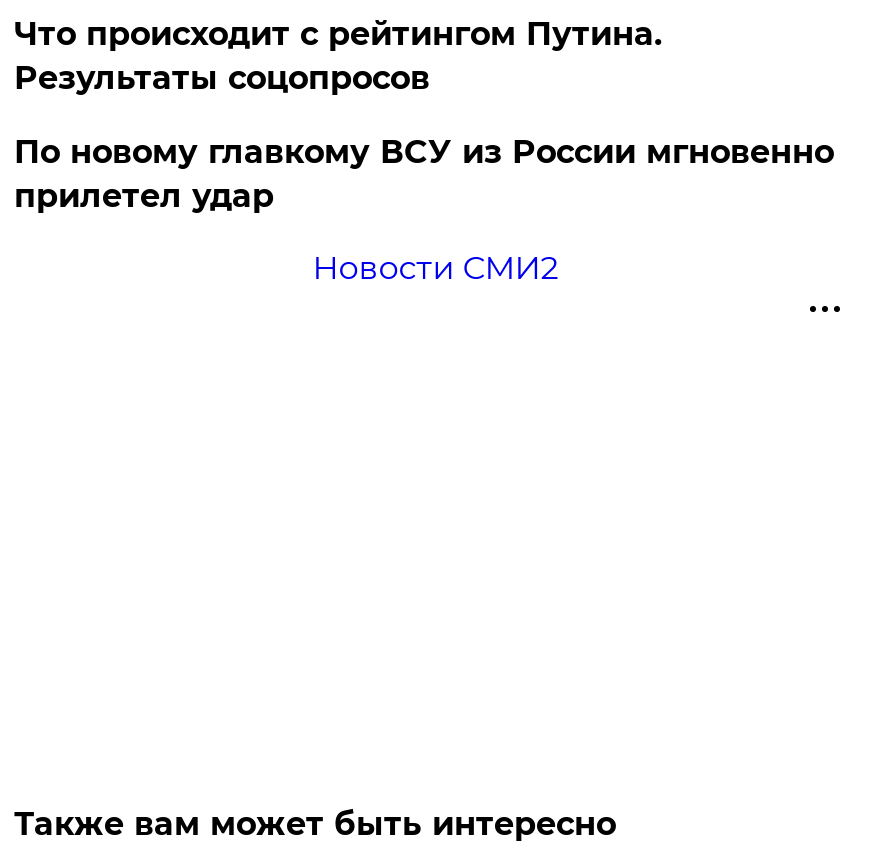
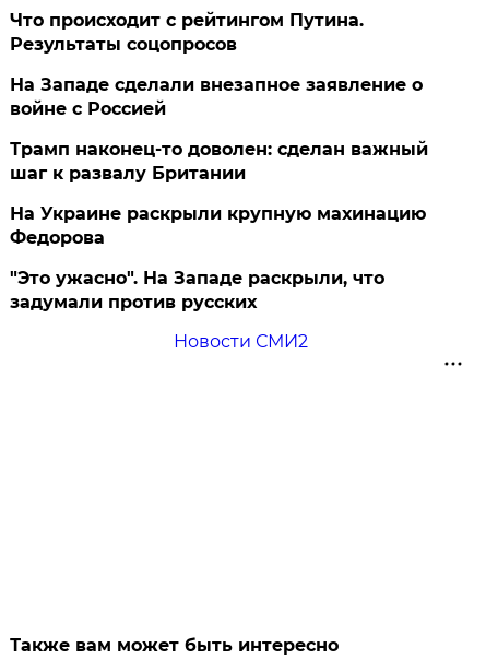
[14,133,834,215] По новому главкому ВСУ из России мгновенно | прилетел удар -> [10,74,429,312] На Западе сделали внезапное заявление о | войне с Россией | Трамп наконец-то доволен: сделан важный | шаг к развалу Британии | На Украине раскрыли крупную махинацию | Федорова | "Это ужасно". На Западе раскрыли, что | задумали против русских

